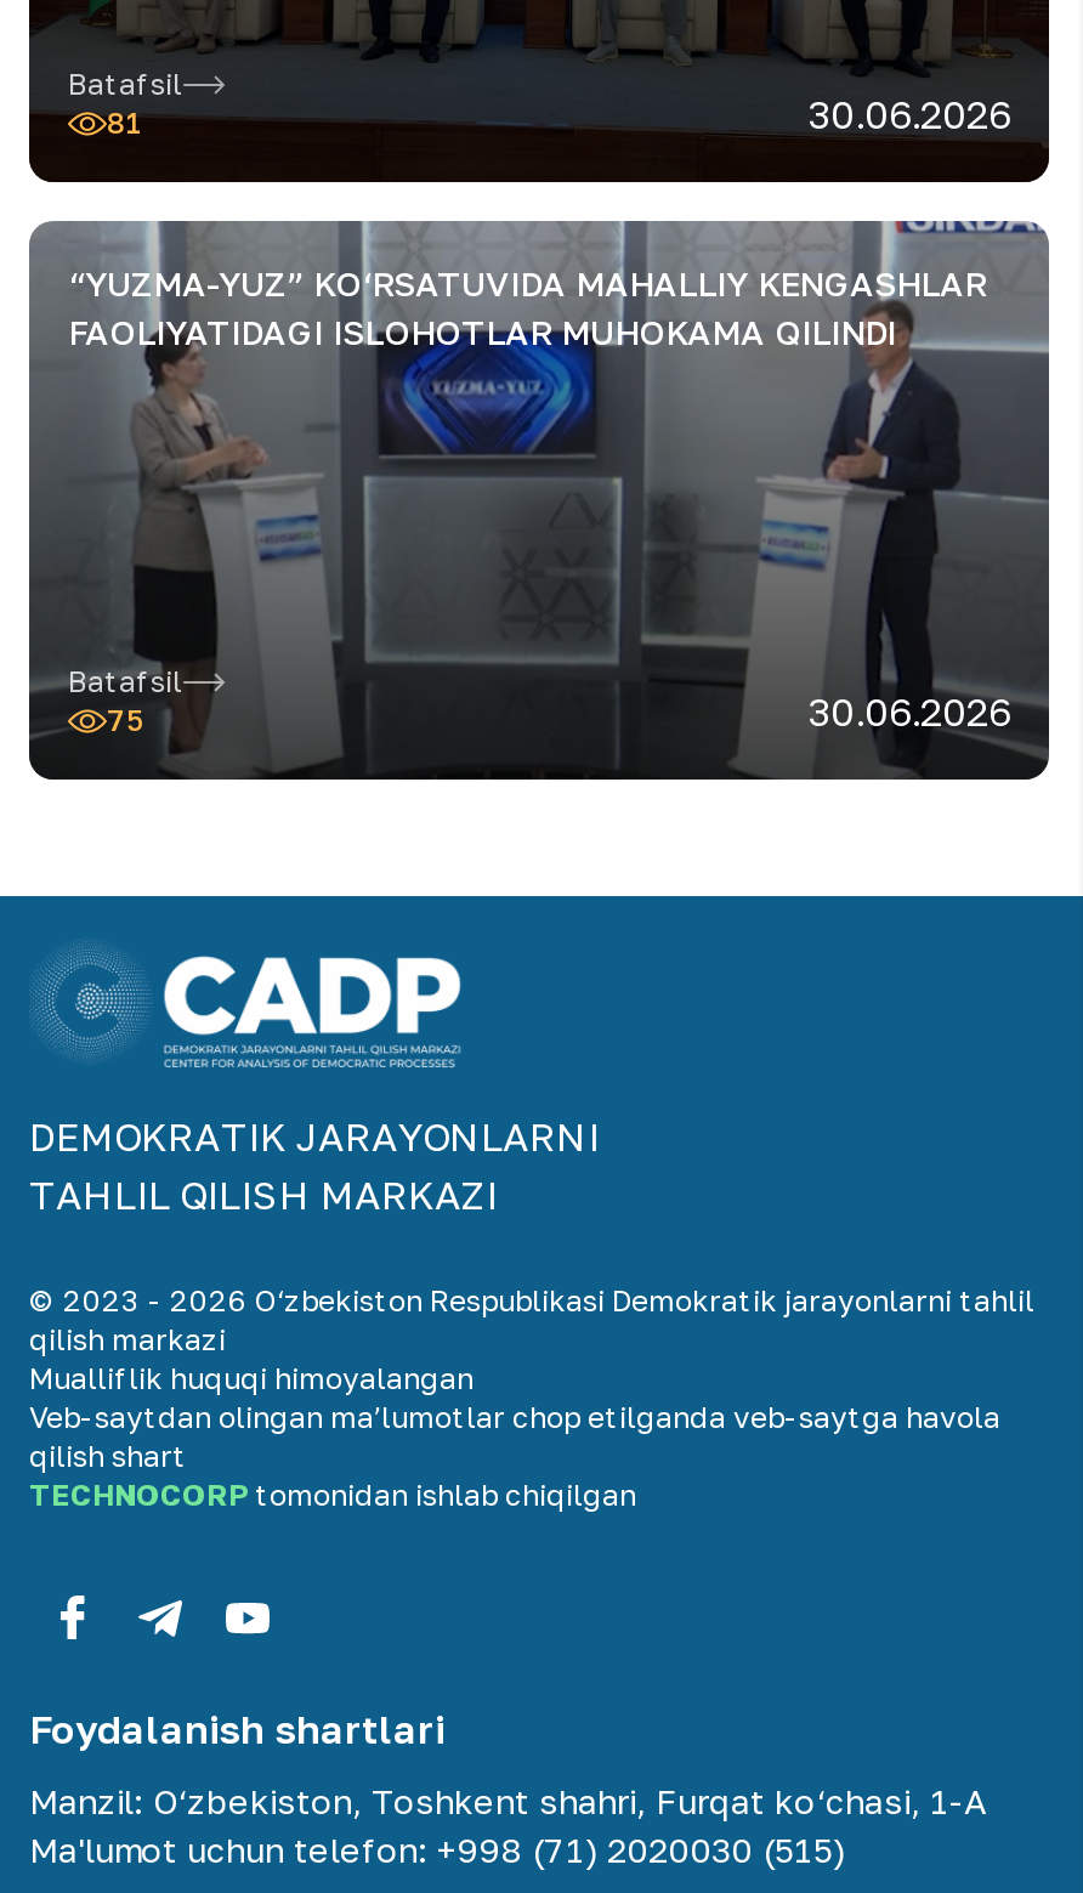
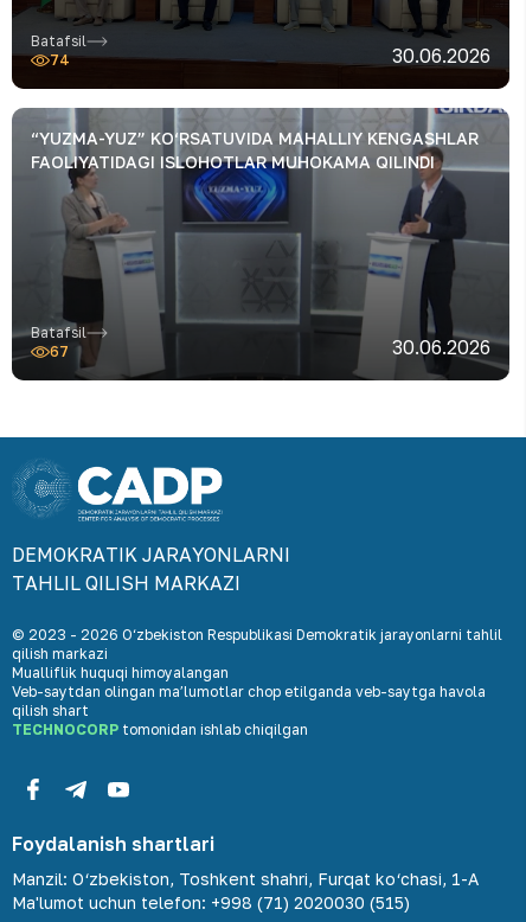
[107,104,143,141] 81 -> [50,51,70,69] 74
[107,702,143,738] 75 -> [50,342,69,360] 67

